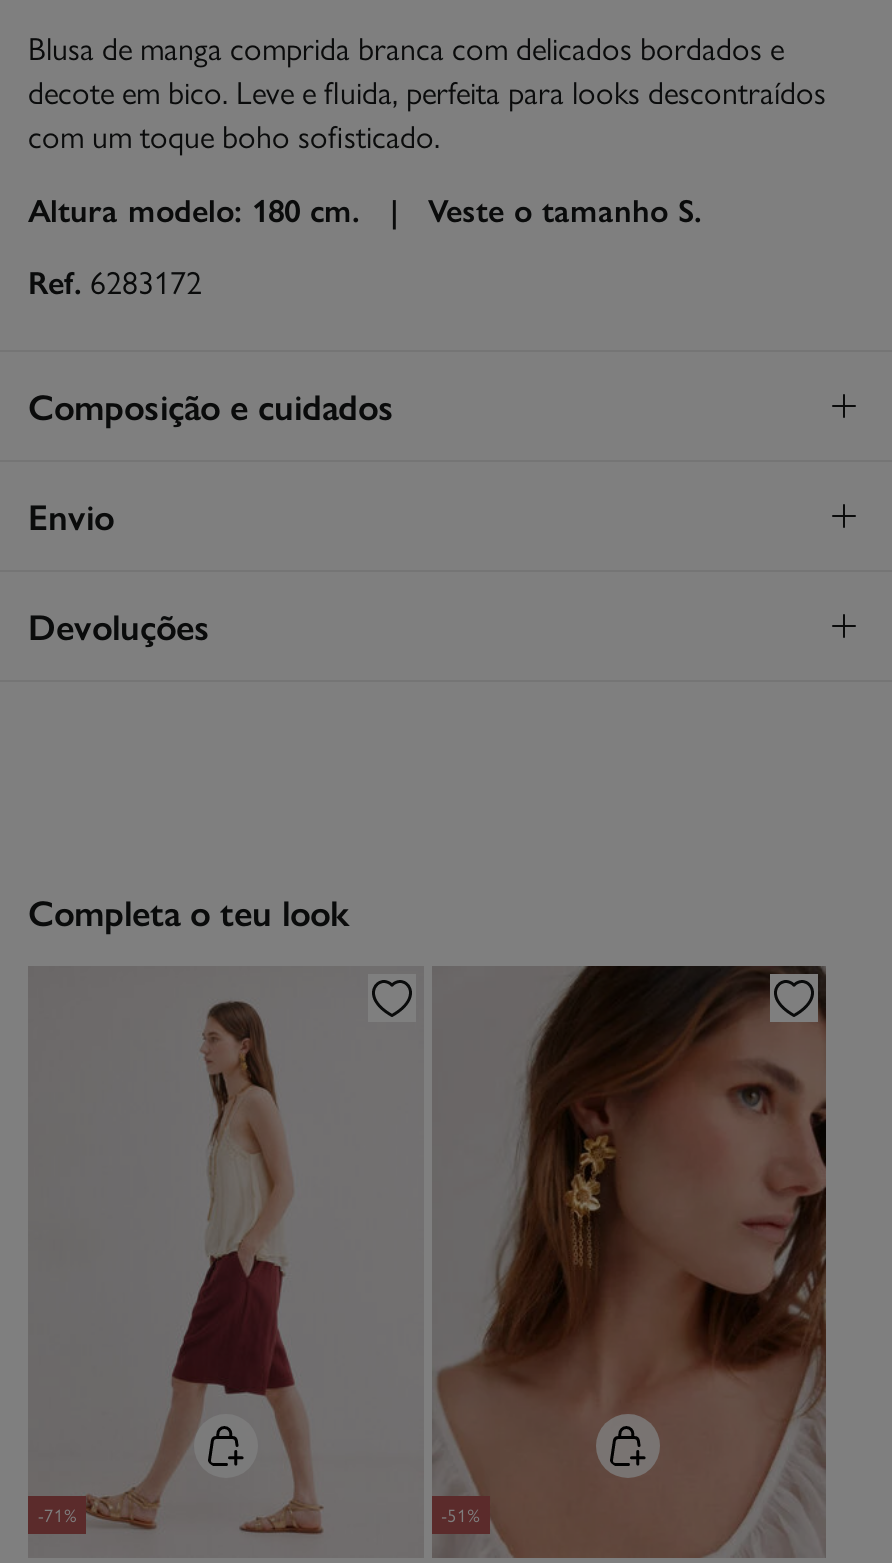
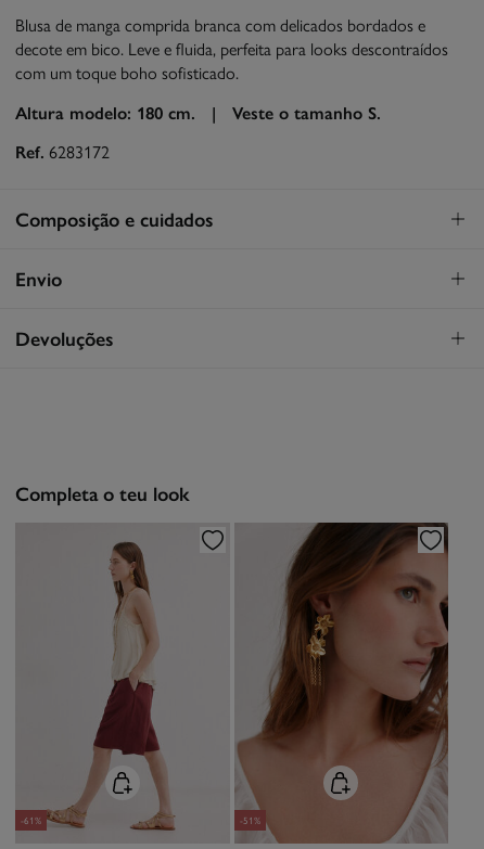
[38,1502,76,1528] -71% -> [21,813,41,827] -61%

